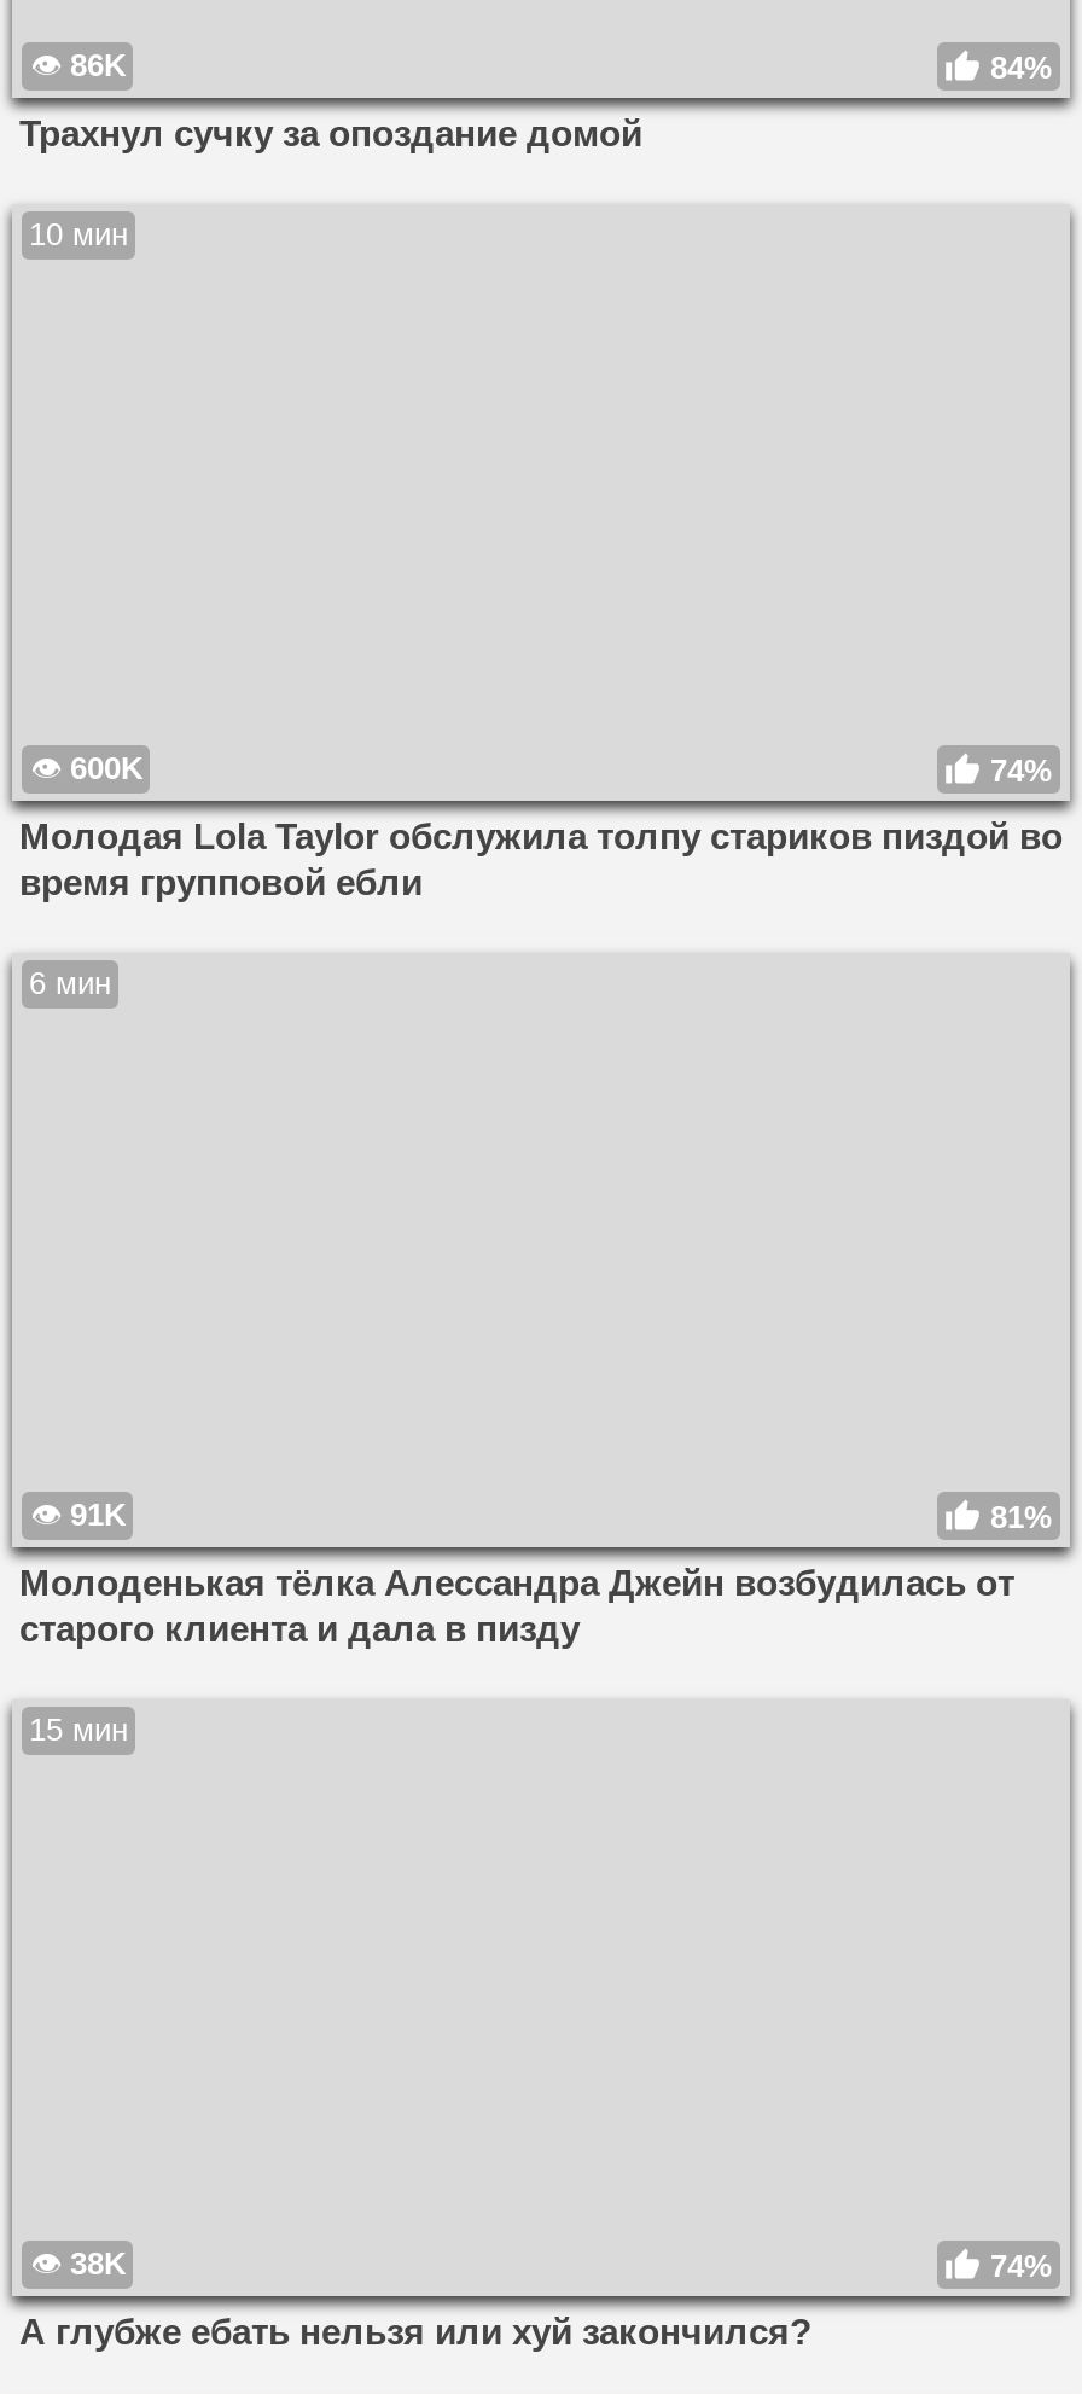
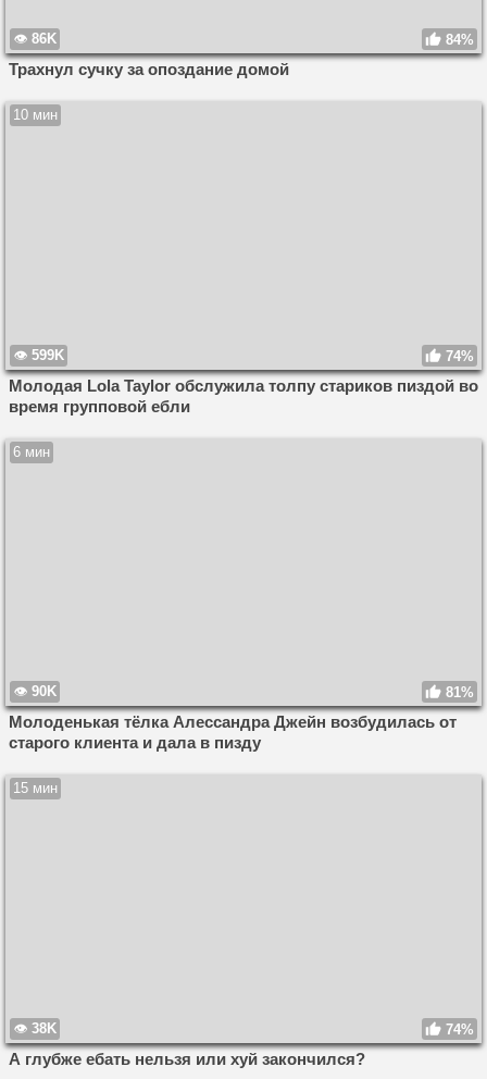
[70,750,142,786] 600K -> [32,347,64,363] 599K
[70,1497,126,1533] 91K -> [32,683,57,700] 90K

